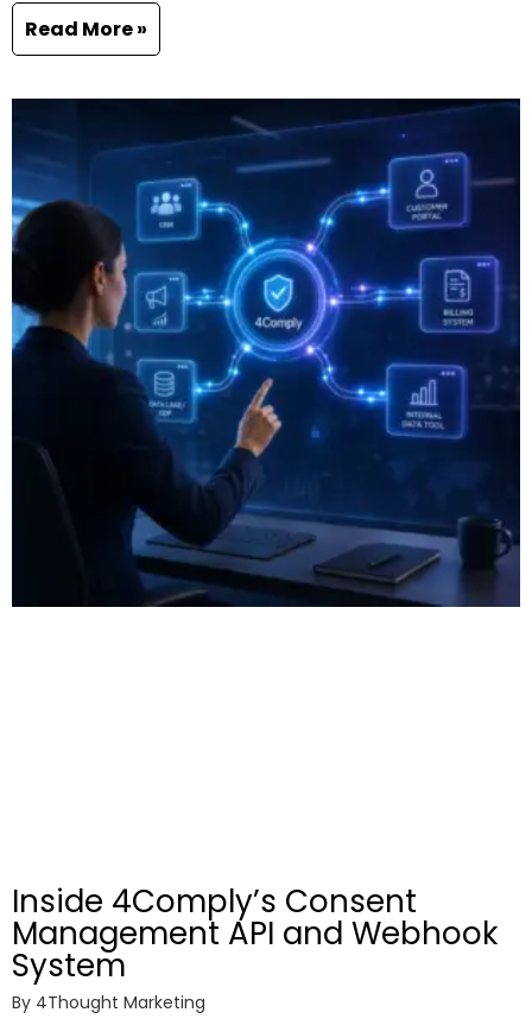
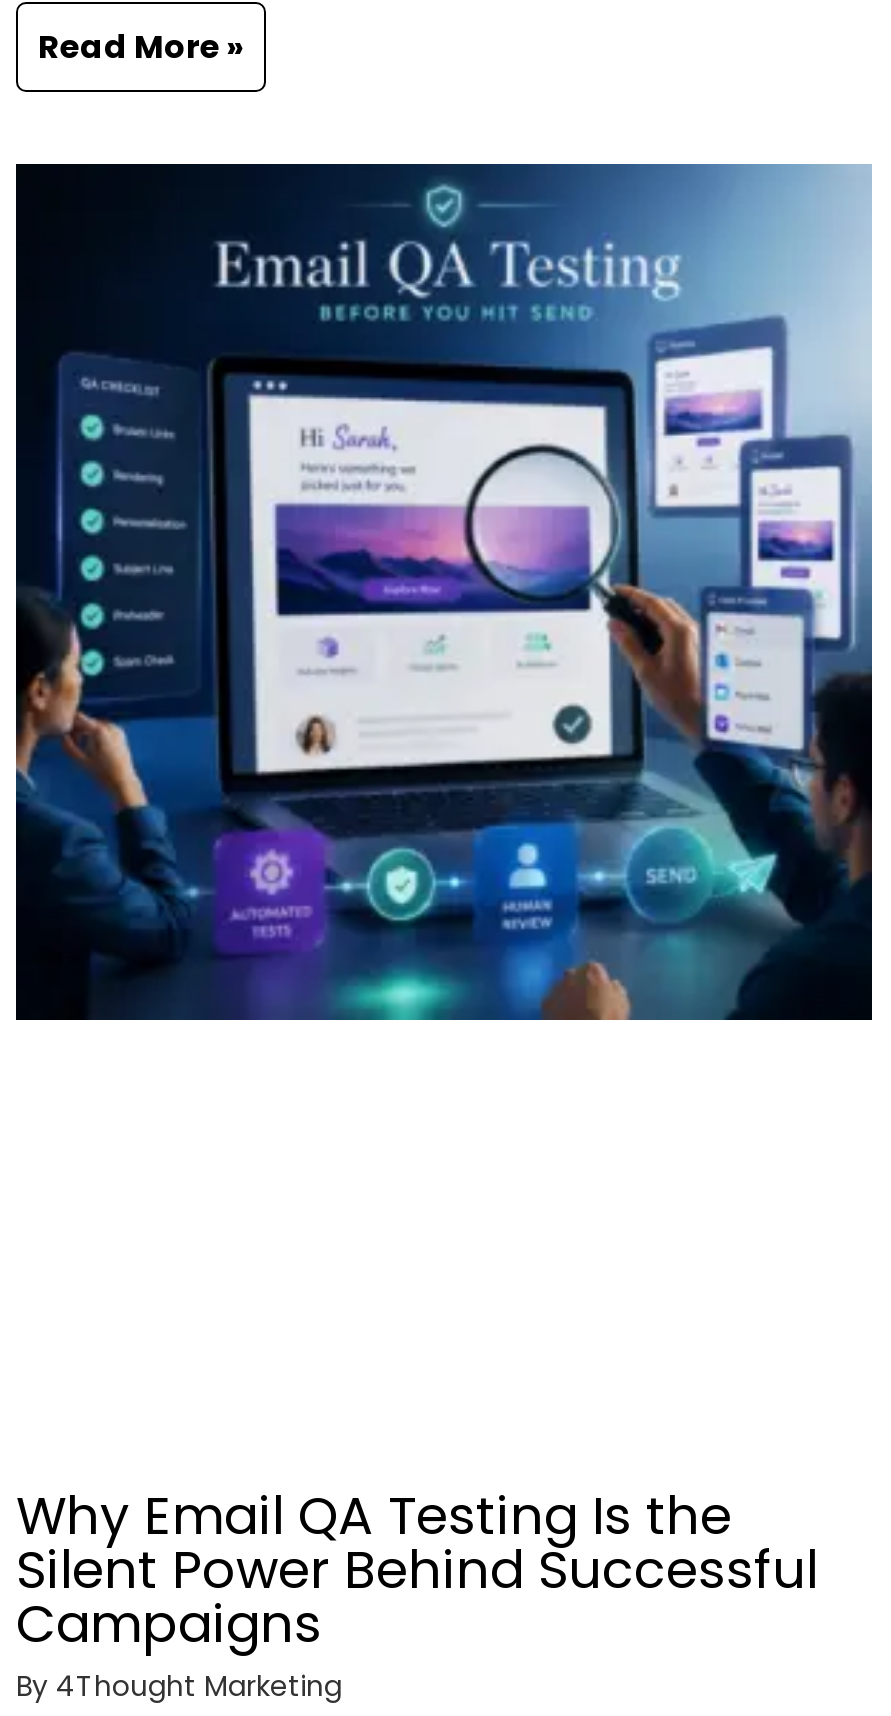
[11,97,521,608] [image] -> [14,162,874,1022] [image]
[12,880,498,986] Inside 4Comply’s Consent | Management API and Webhook | System -> [16,1479,818,1659] Why Email QA Testing Is the | Silent Power Behind Successful | Campaigns

